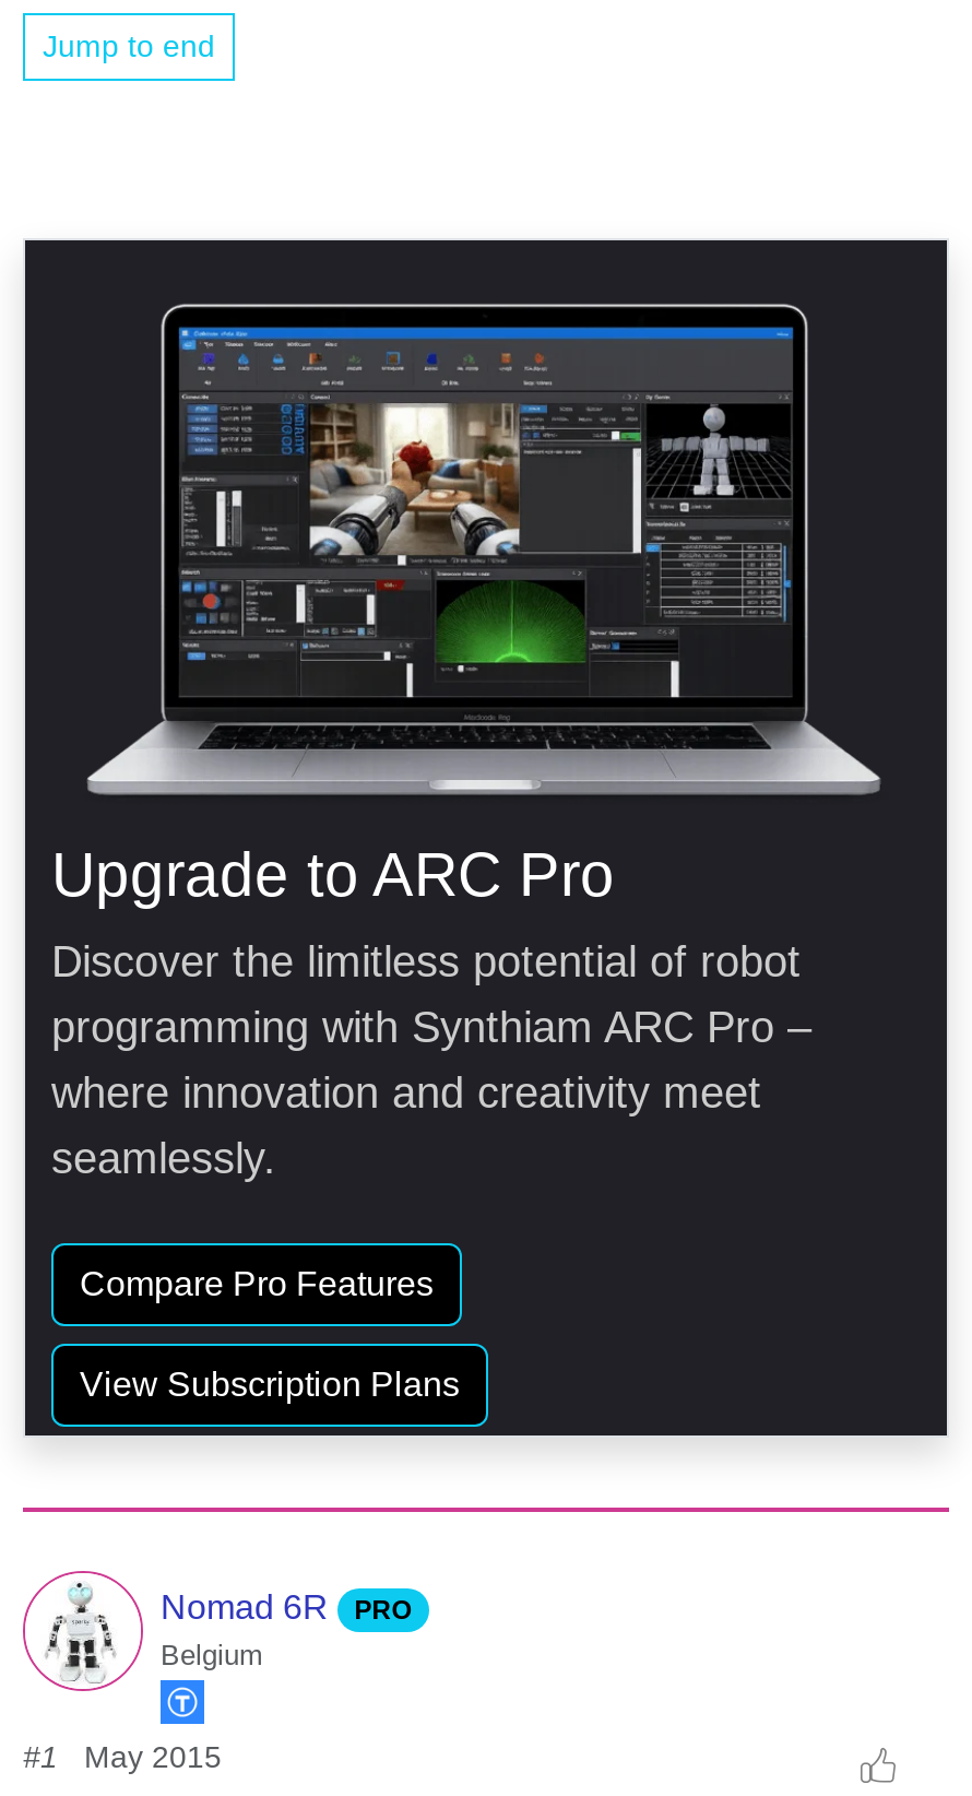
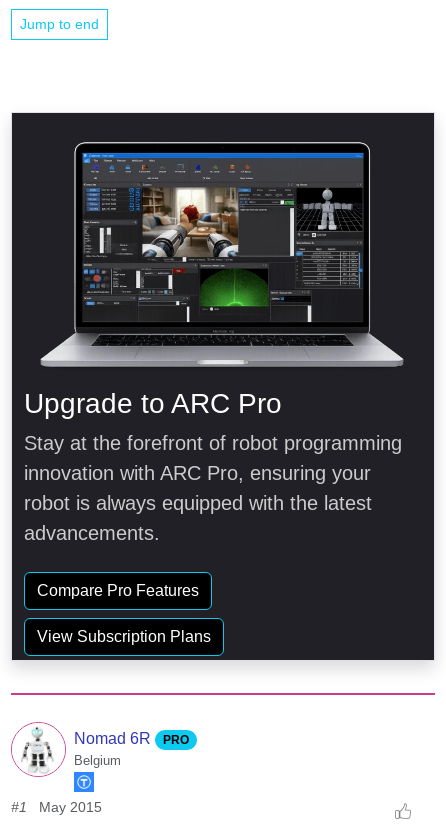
[51,937,811,1181] Discover the limitless potential of robot | programming with Synthiam ARC Pro – | where innovation and creativity meet | seamlessly. -> [24,432,402,544] Stay at the forefront of robot programming | innovation with ARC Pro, ensuring your | robot is always equipped with the latest | advancements.

